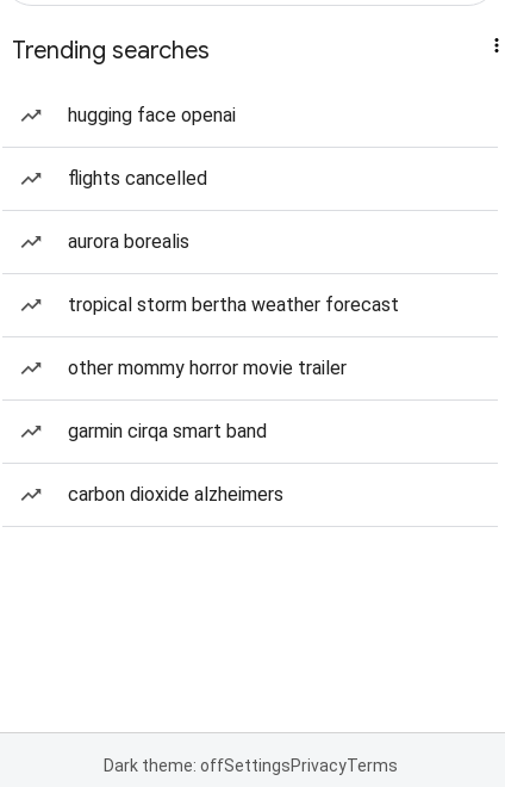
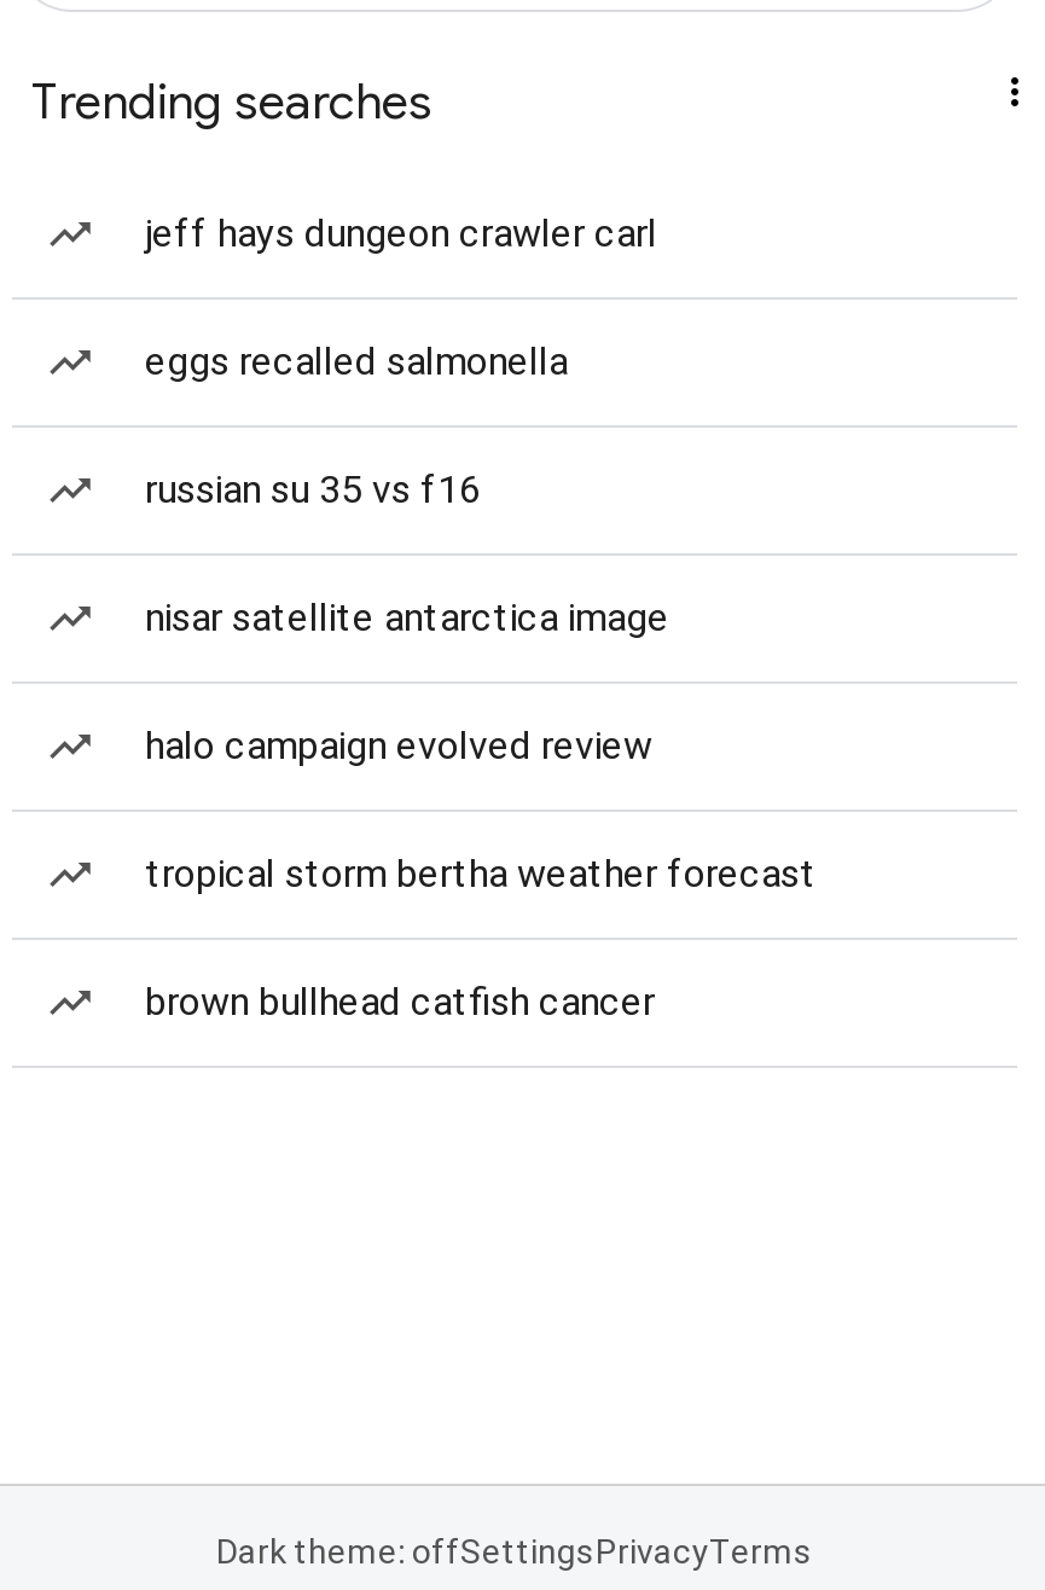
[68,104,236,253] hugging face openai | flights cancelled | aurora borealis -> [145,210,669,768] jeff hays dungeon crawler carl | eggs recalled salmonella | russian su 35 vs f16 | nisar satellite antarctica image | halo campaign evolved review
moved [68,293,399,316] -> [145,851,817,896]: tropical storm bertha weather forecast
[68,357,347,506] other mommy horror movie trailer | garmin cirqa smart band | carbon dioxide alzheimers -> [145,979,655,1025] brown bullhead catfish cancer

